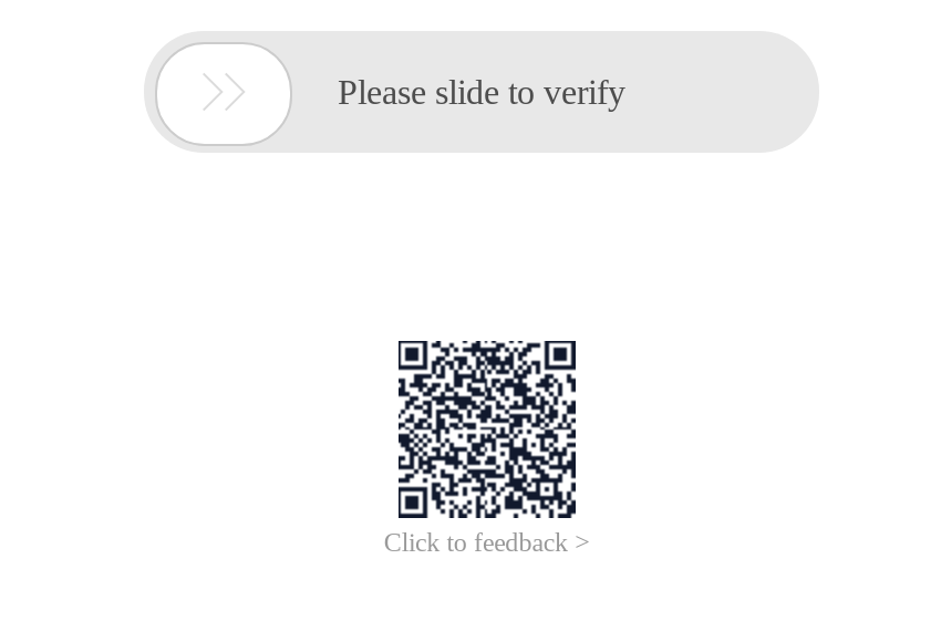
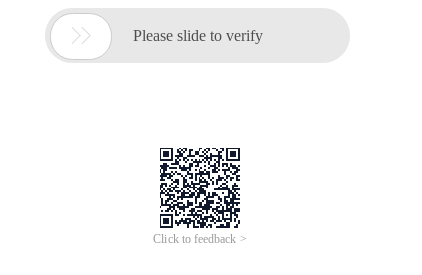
[396,339,578,520] [image] -> [159,147,241,229] [image]

